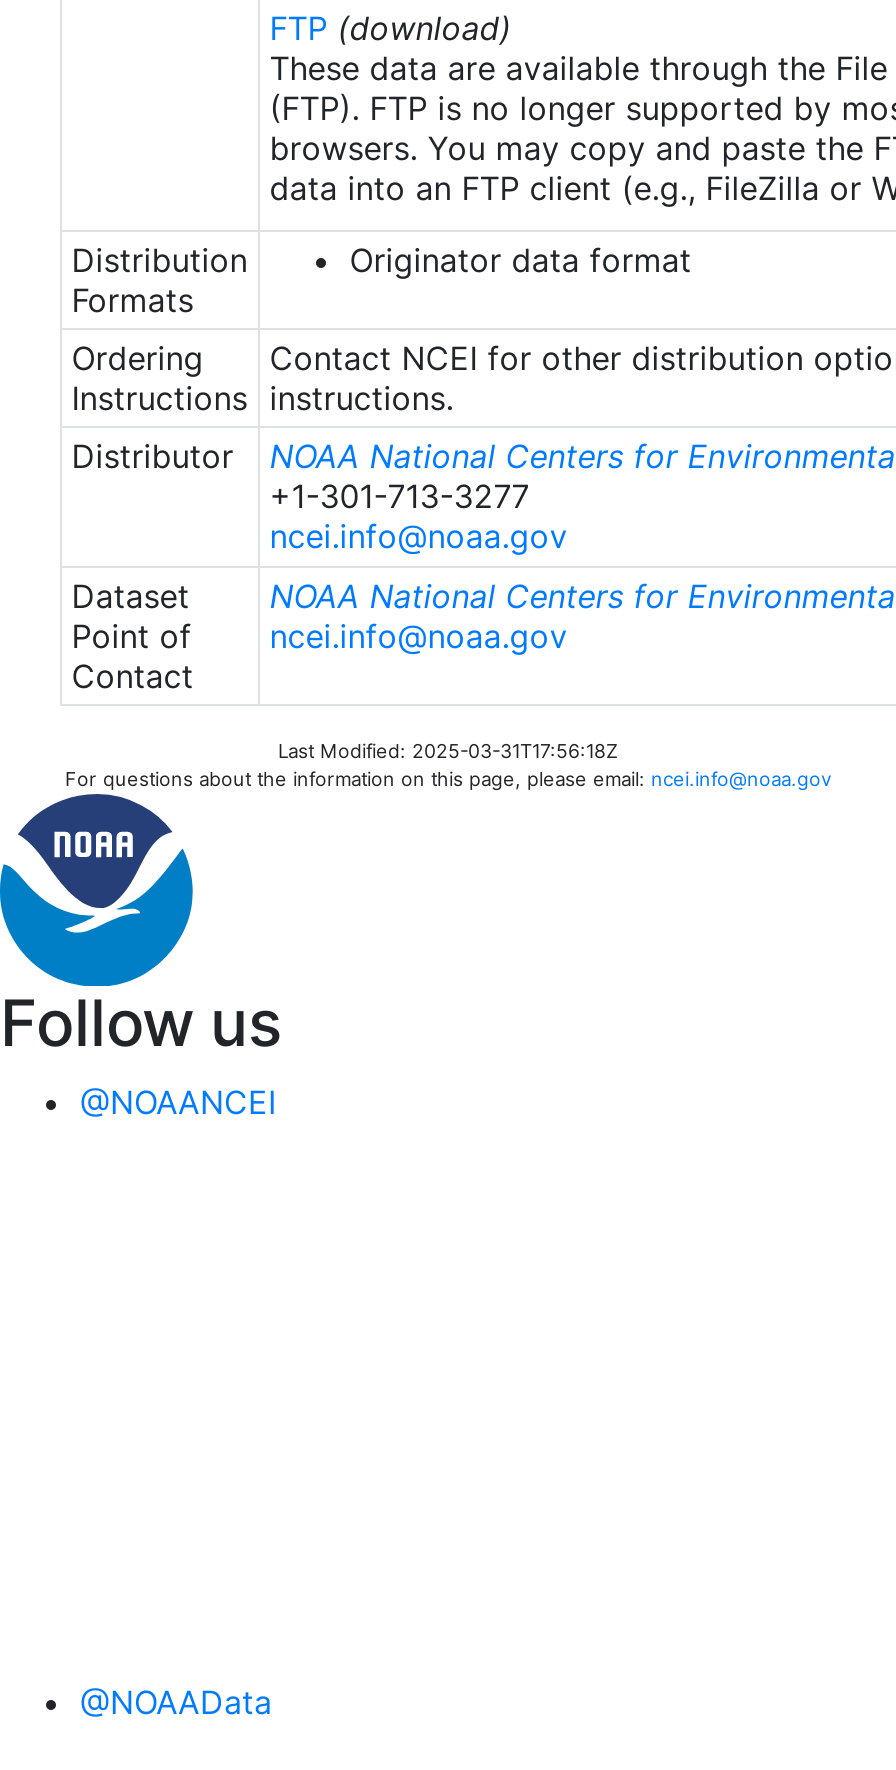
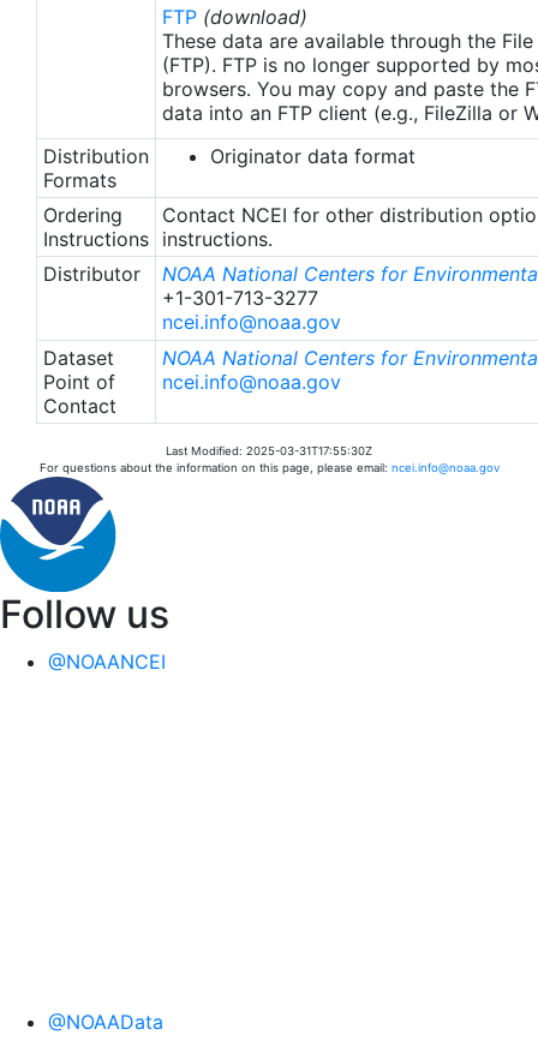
[278,739,618,761] Last Modified: 2025-03-31T17:56:18Z -> [166,444,372,457] Last Modified: 2025-03-31T17:55:30Z

